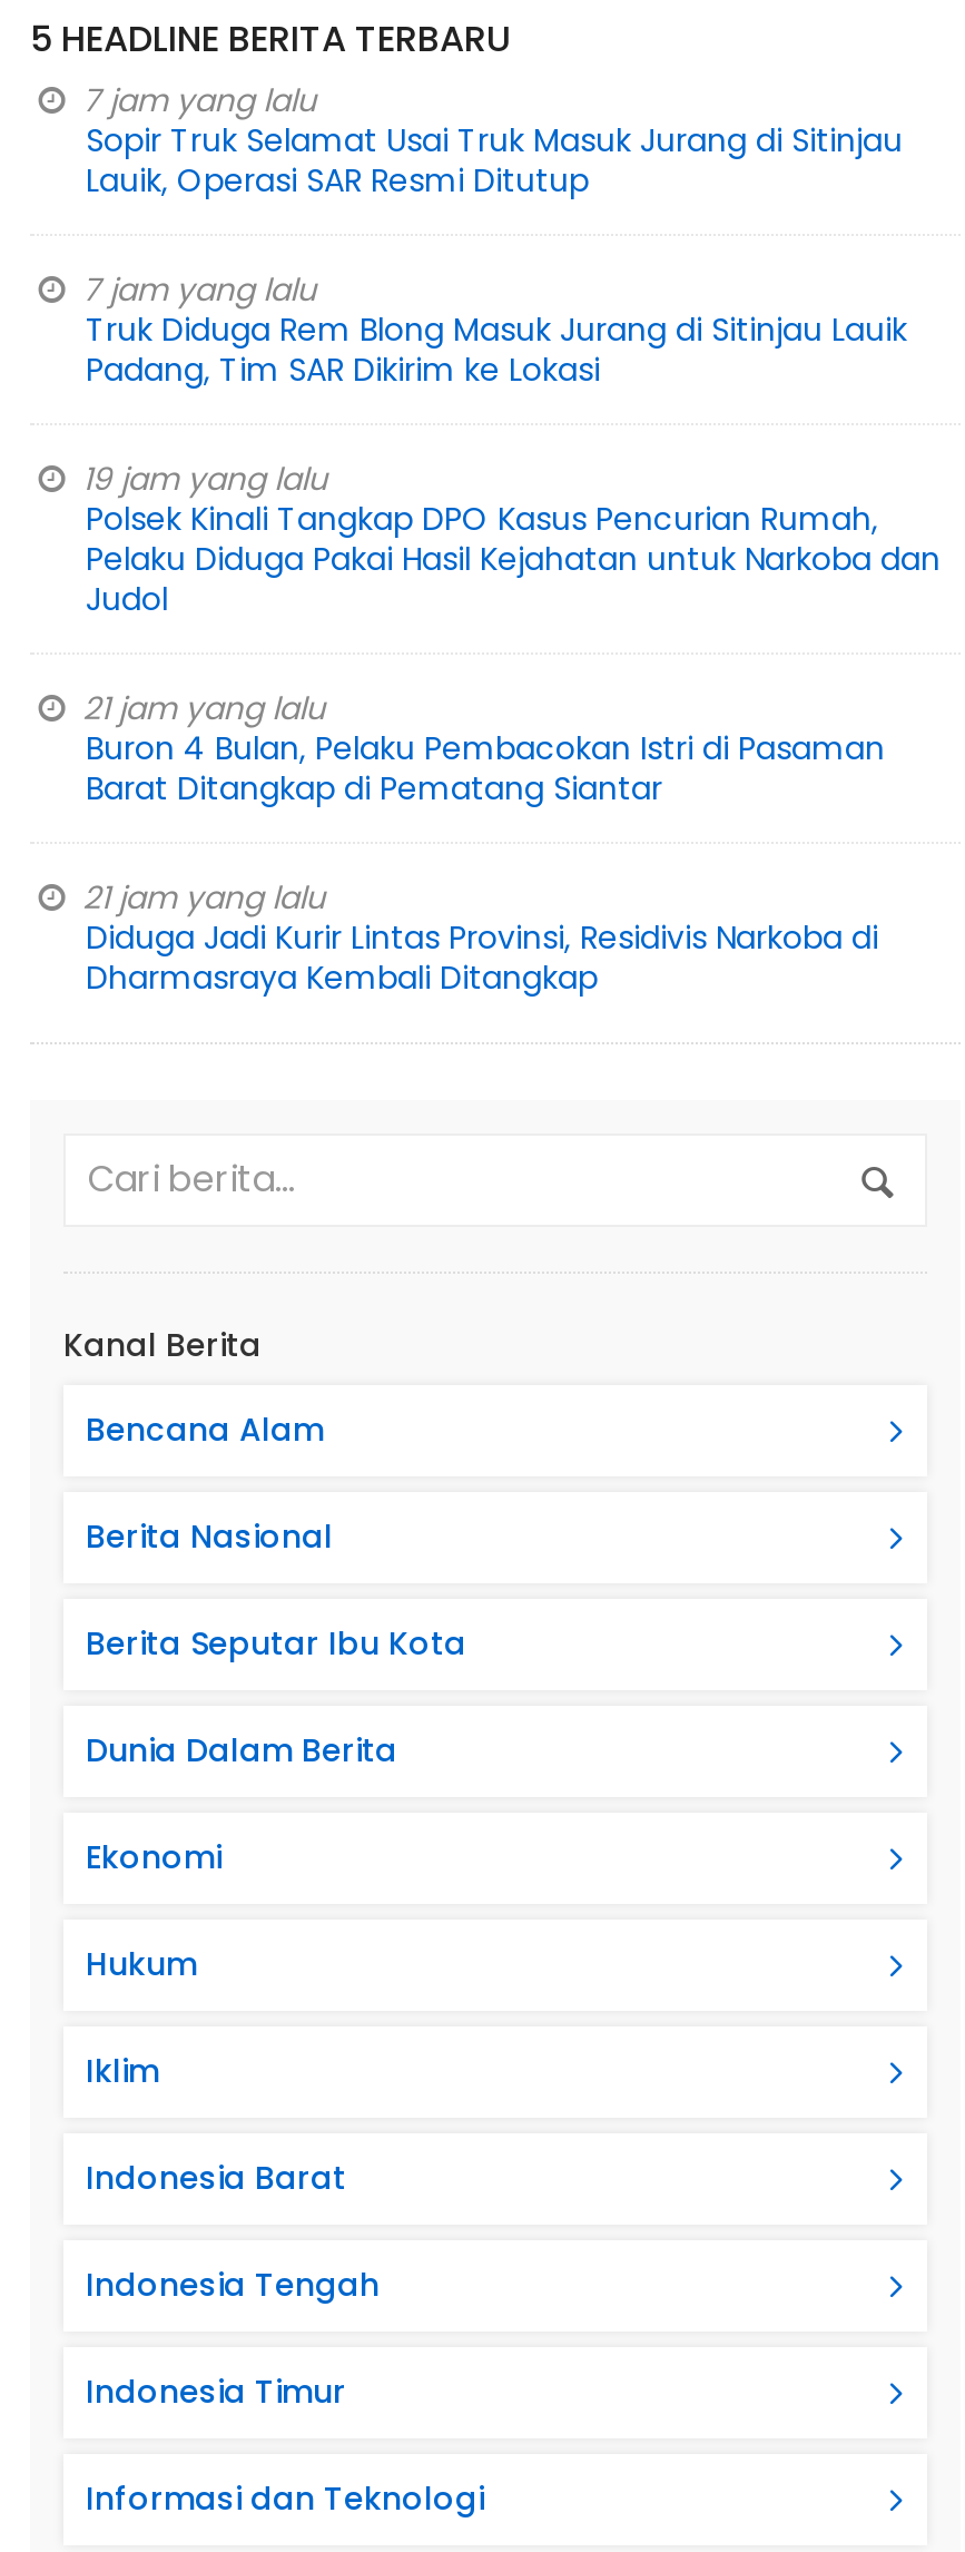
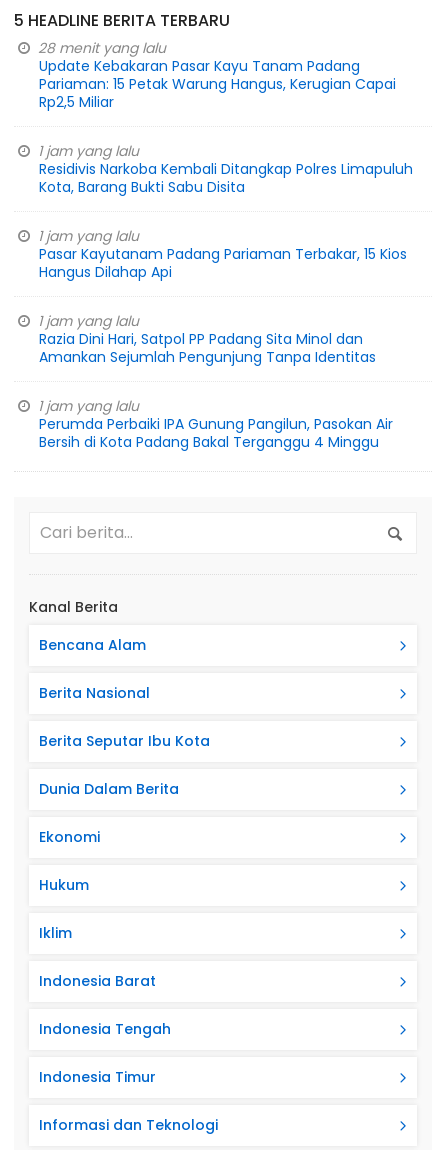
[74,78,903,202] 7 jam yang lalu | Sopir Truk Selamat Usai Truk Masuk Jurang di Sitinjau | Lauik, Operasi SAR Resmi Ditutup -> [34,38,396,112] 28 menit yang lalu | Update Kebakaran Pasar Kayu Tanam Padang | Pariaman: 15 Petak Warung Hangus, Kerugian Capai | Rp2,5 Miliar
[74,267,907,392] 7 jam yang lalu | Truk Diduga Rem Blong Masuk Jurang di Sitinjau Lauik | Padang, Tim SAR Dikirim ke Lokasi -> [34,141,413,197] 1 jam yang lalu | Residivis Narkoba Kembali Ditangkap Polres Limapuluh | Kota, Barang Bukti Sabu Disita
[74,456,941,621] 19 jam yang lalu | Polsek Kinali Tangkap DPO Kasus Pencurian Rumah, | Pelaku Diduga Pakai Hasil Kejahatan untuk Narkoba dan | Judol -> [34,226,407,282] 1 jam yang lalu | Pasar Kayutanam Padang Pariaman Terbakar, 15 Kios | Hangus Dilahap Api
[74,686,885,810] 21 jam yang lalu | Buron 4 Bulan, Pelaku Pembacokan Istri di Pasaman | Barat Ditangkap di Pematang Siantar -> [34,311,376,367] 1 jam yang lalu | Razia Dini Hari, Satpol PP Padang Sita Minol dan | Amankan Sejumlah Pengunjung Tanpa Identitas
[74,875,878,1000] 21 jam yang lalu | Diduga Jadi Kurir Lintas Provinsi, Residivis Narkoba di | Dharmasraya Kembali Ditangkap -> [34,396,393,452] 1 jam yang lalu | Perumda Perbaiki IPA Gunung Pangilun, Pasokan Air | Bersih di Kota Padang Bakal Terganggu 4 Minggu

